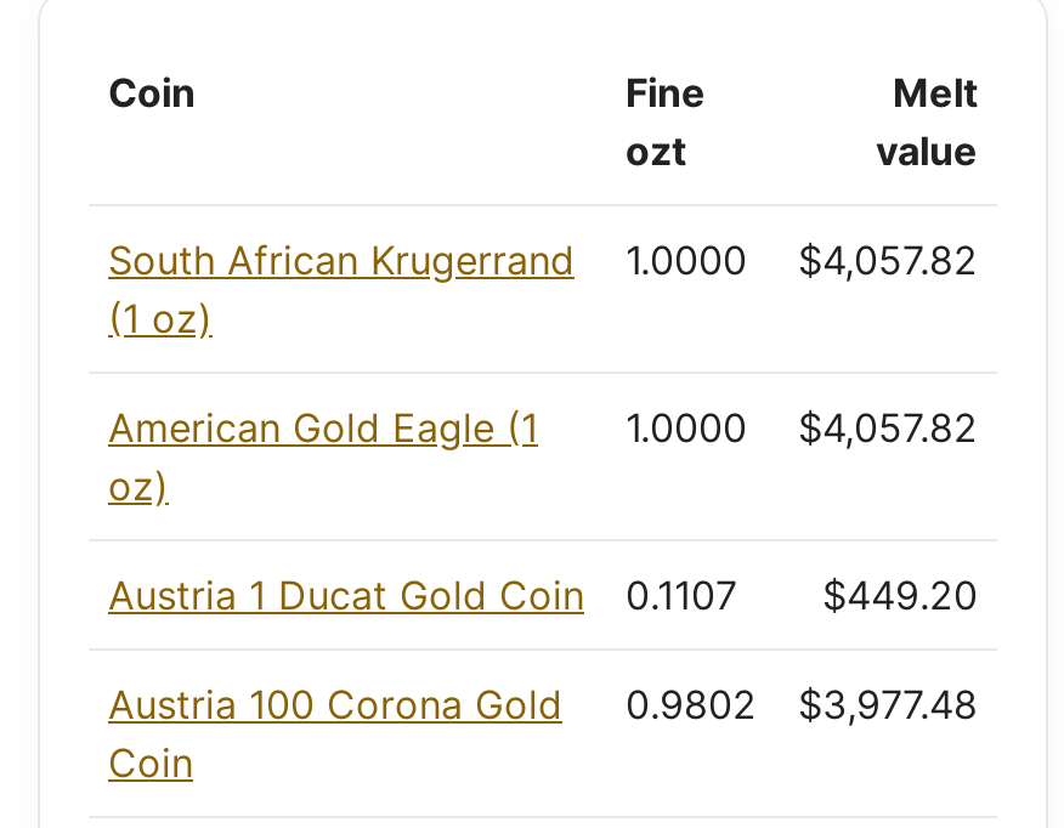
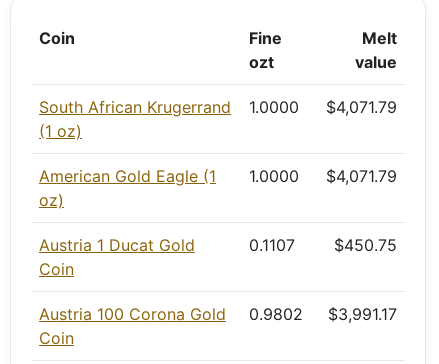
[108,235,978,284] South African Krugerrand 1.0000 $4,057.82 -> [39,97,397,117] South African Krugerrand 1.0000 $4,071.79
[108,403,978,451] American Gold Eagle (1 1.0000 $4,057.82 -> [39,166,397,186] American Gold Eagle (1 1.0000 $4,071.79
[822,570,978,619] $449.20 -> [334,235,397,255] $450.75
[108,679,978,728] Austria 100 Corona Gold 0.9802 $3,977.48 -> [39,304,397,324] Austria 100 Corona Gold 0.9802 $3,991.17

